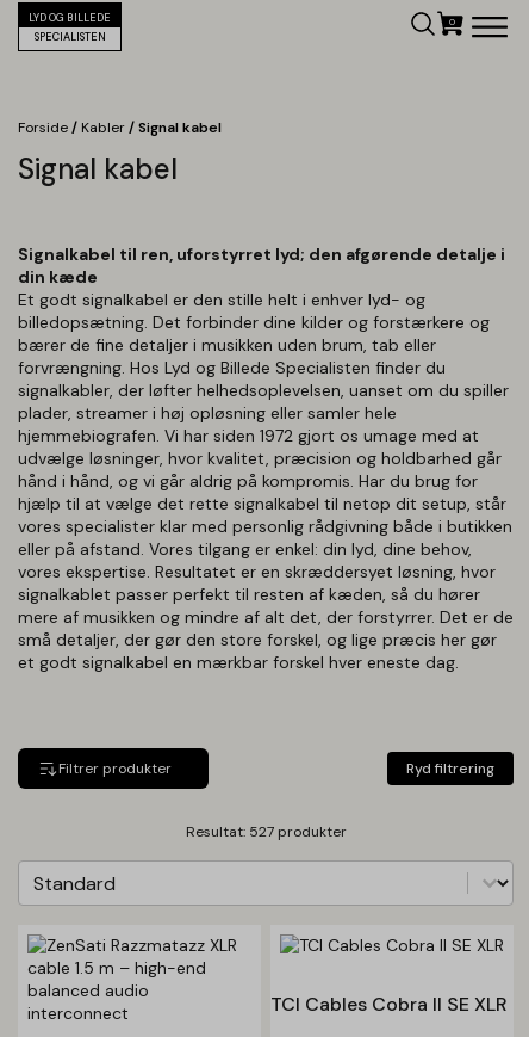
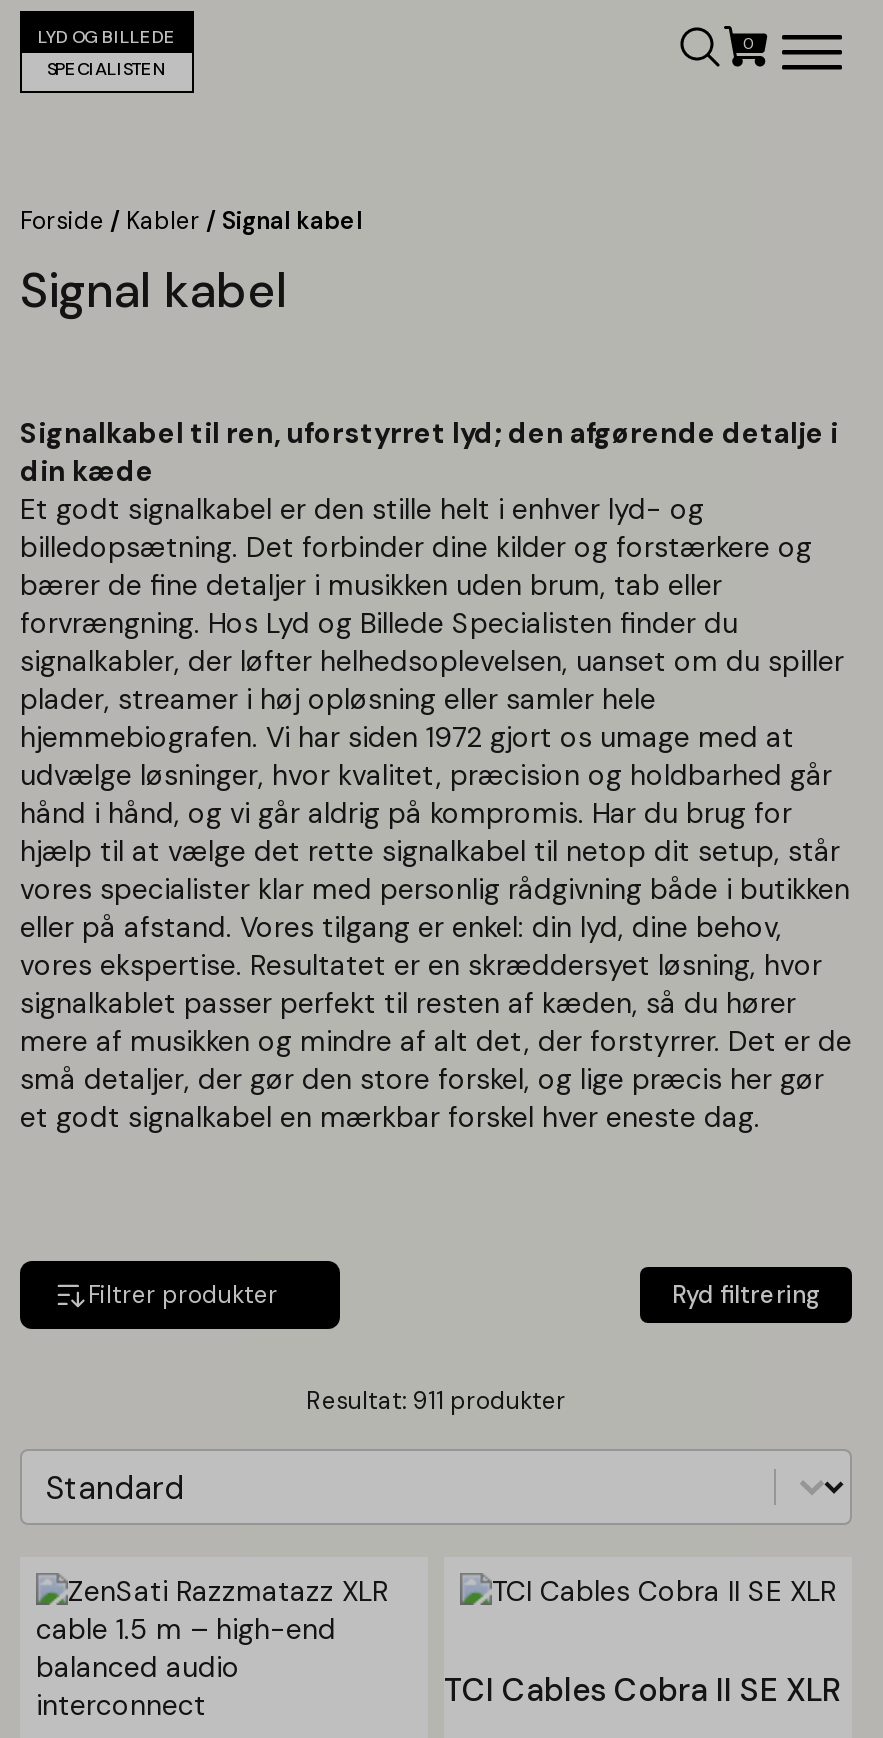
[185,822,346,841] Resultat: 527 produkter -> [306,1385,566,1417] Resultat: 911 produkter

